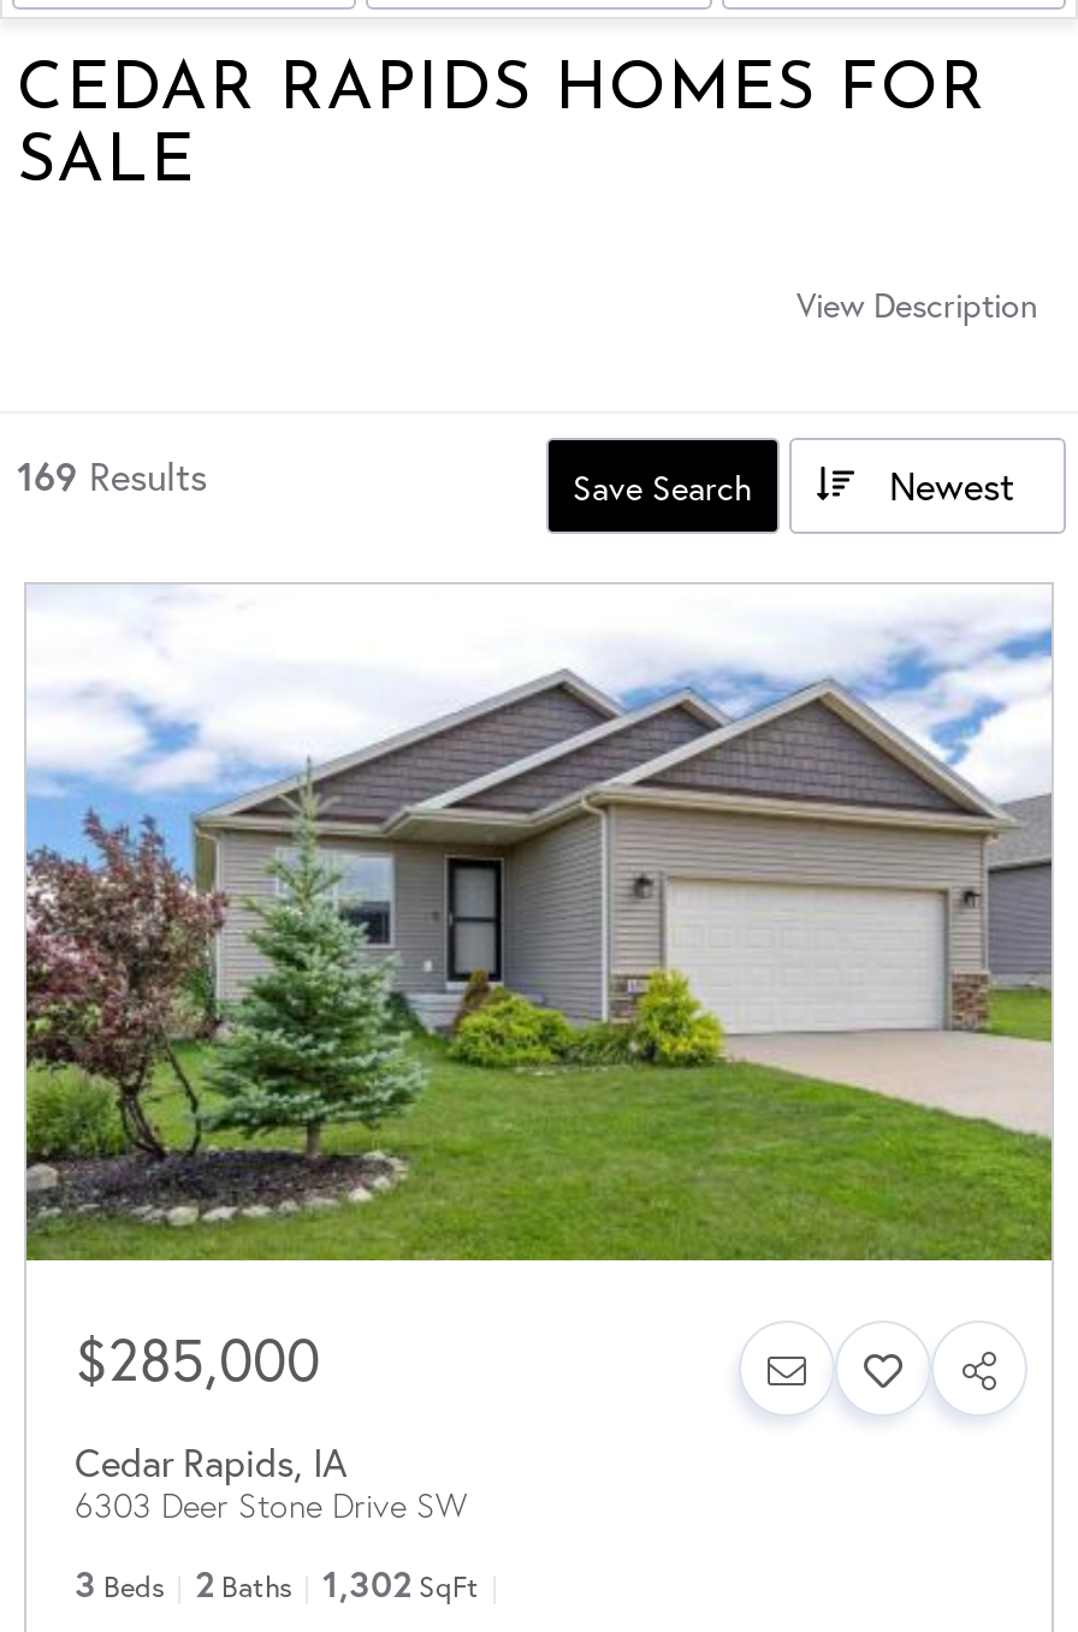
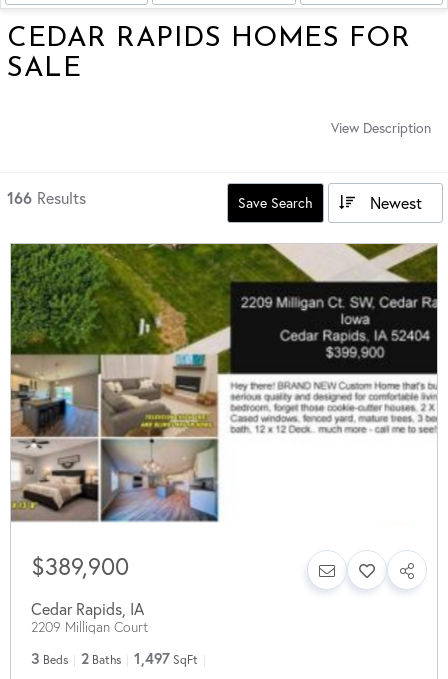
[17,450,207,500] 169 Results -> [7,187,86,208] 166 Results
[24,584,1054,1398] [image] | $285,000 -> [10,243,438,581] [image] | $389,900
[75,1485,467,1528] 6303 Deer Stone Drive SW -> [31,618,148,636] 2209 Milligan Court
[75,1562,479,1607] 3 Beds 2 Baths 1,302 SqFt -> [31,649,198,668] 3 Beds 2 Baths 1,497 SqFt

